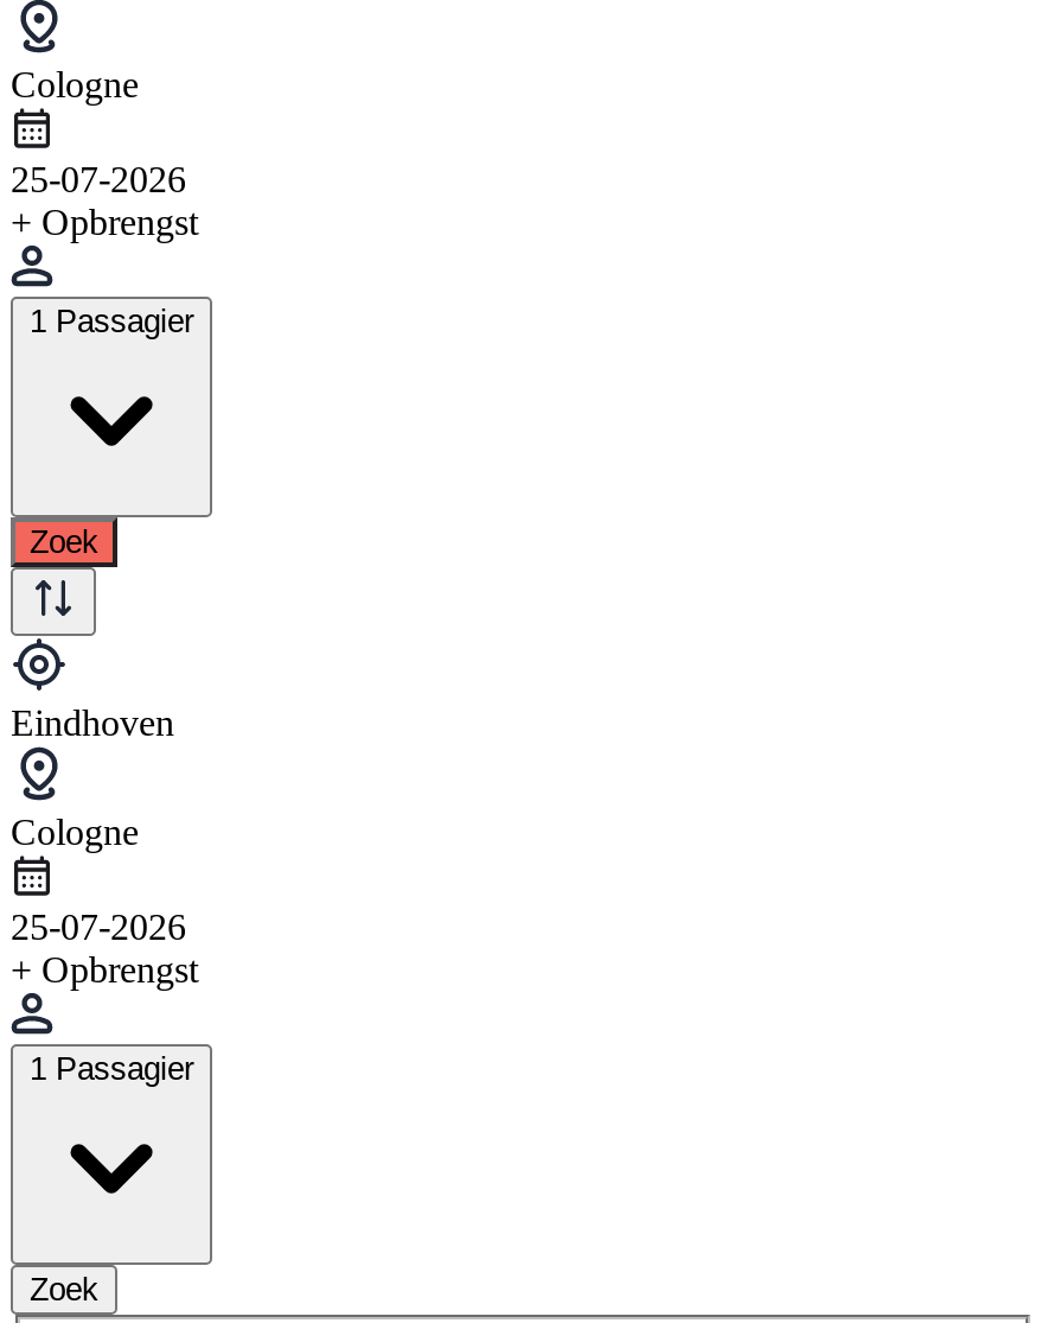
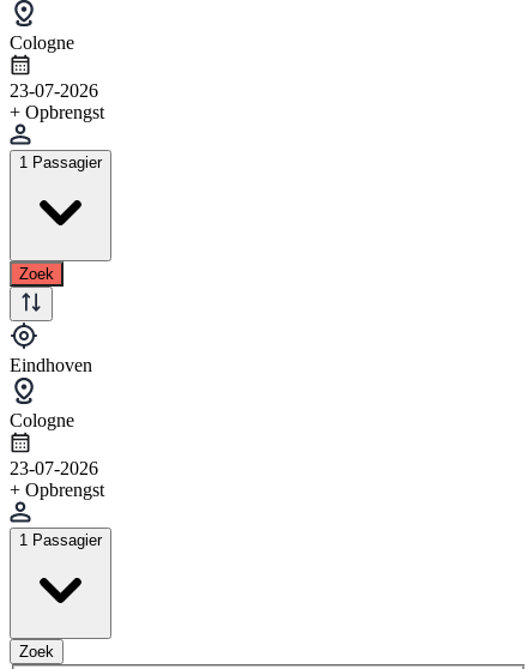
[11,159,186,199] 25-07-2026 -> [10,80,98,100] 23-07-2026
[11,906,186,946] 25-07-2026 -> [10,458,98,478] 23-07-2026

